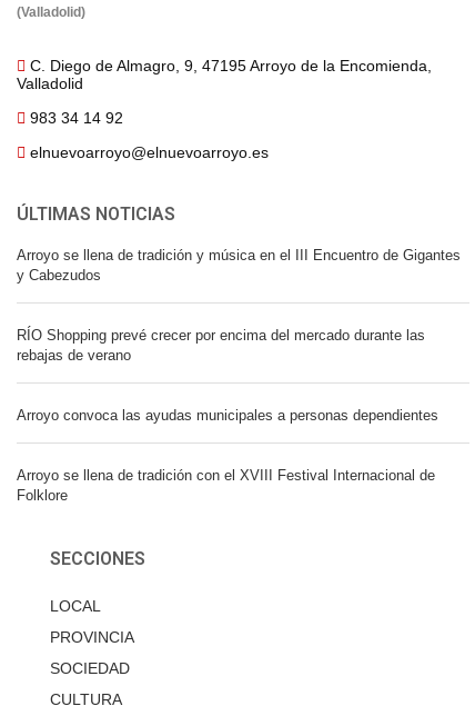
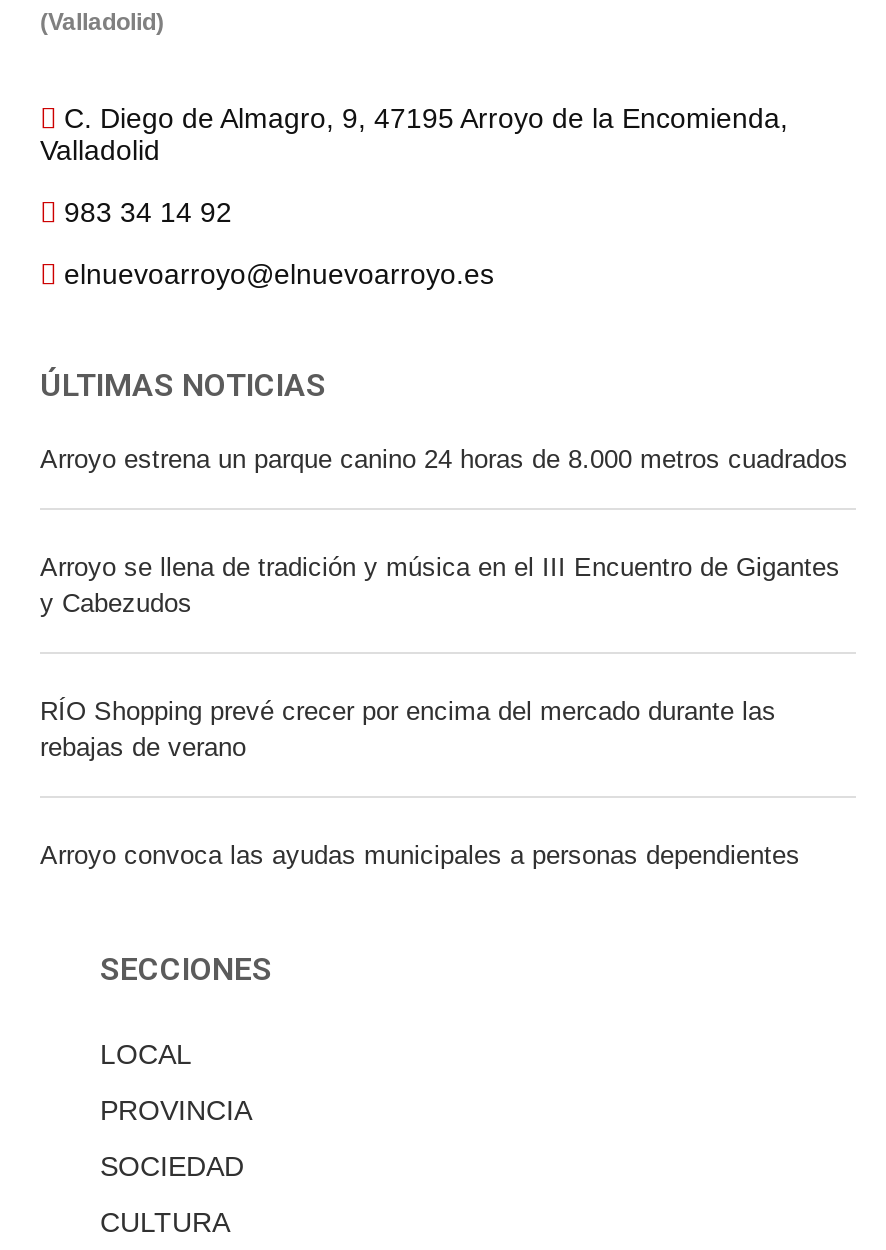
none -> [40,444,848,474] Arroyo estrena un parque canino 24 horas de 8.000 metros cuadrados
moved [17,247,461,424] -> [40,552,840,870]: Arroyo se llena de tradición y música en el III Encuentro de Gigantes | y Cabezudos | RÍO Shopping prevé crecer por encima del mercado durante las | rebajas de verano | Arroyo convoca las ayudas municipales a personas dependientes
[17,467,435,504] Arroyo se llena de tradición con el XVIII Festival Internacional de | Folklore -> none

